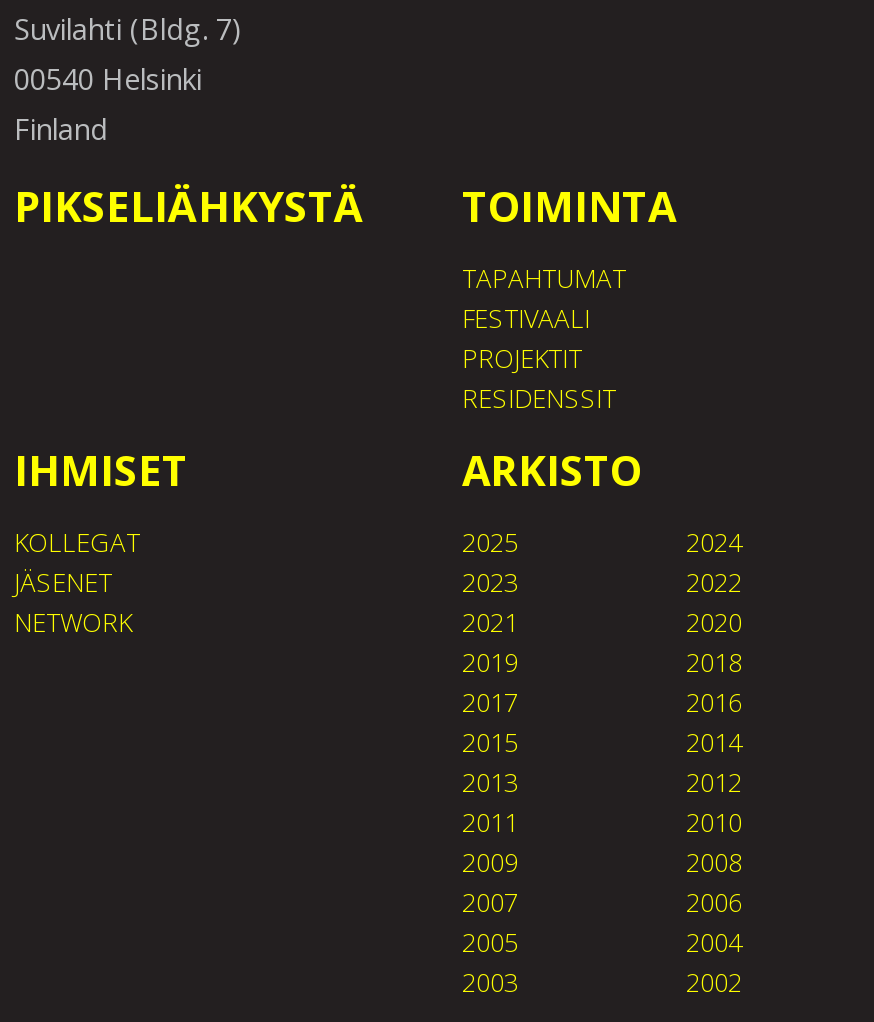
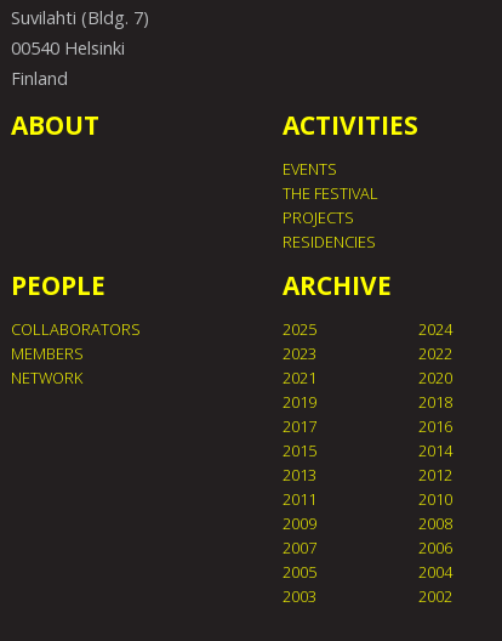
[14,177,676,233] PIKSELIÄHKYSTÄ | TOIMINTA -> [11,107,418,141] ABOUT | ACTIVITIES
[462,259,626,415] TAPAHTUMAT | FESTIVAALI | PROJEKTIT | RESIDENSSIT -> [283,157,378,252] EVENTS | THE FESTIVAL | PROJECTS | RESIDENCIES
[14,441,188,497] IHMISET -> [11,268,105,302] PEOPLE
[462,441,642,497] ARKISTO -> [283,268,392,302] ARCHIVE
[14,523,140,599] KOLLEGAT | JÄSENET -> [11,317,141,364] COLLABORATORS | MEMBERS

